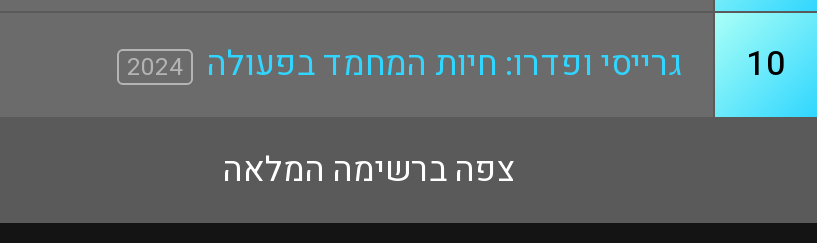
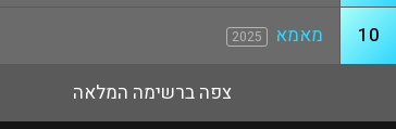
[127,39,683,89] גרייסי ופדרו: חיות המחמד בפעולה | 2024 -> [232,21,323,49] מאמא | 2025

